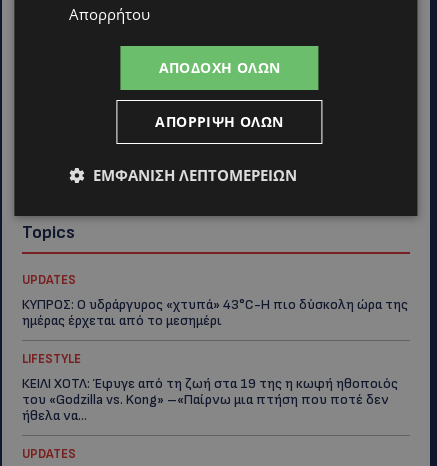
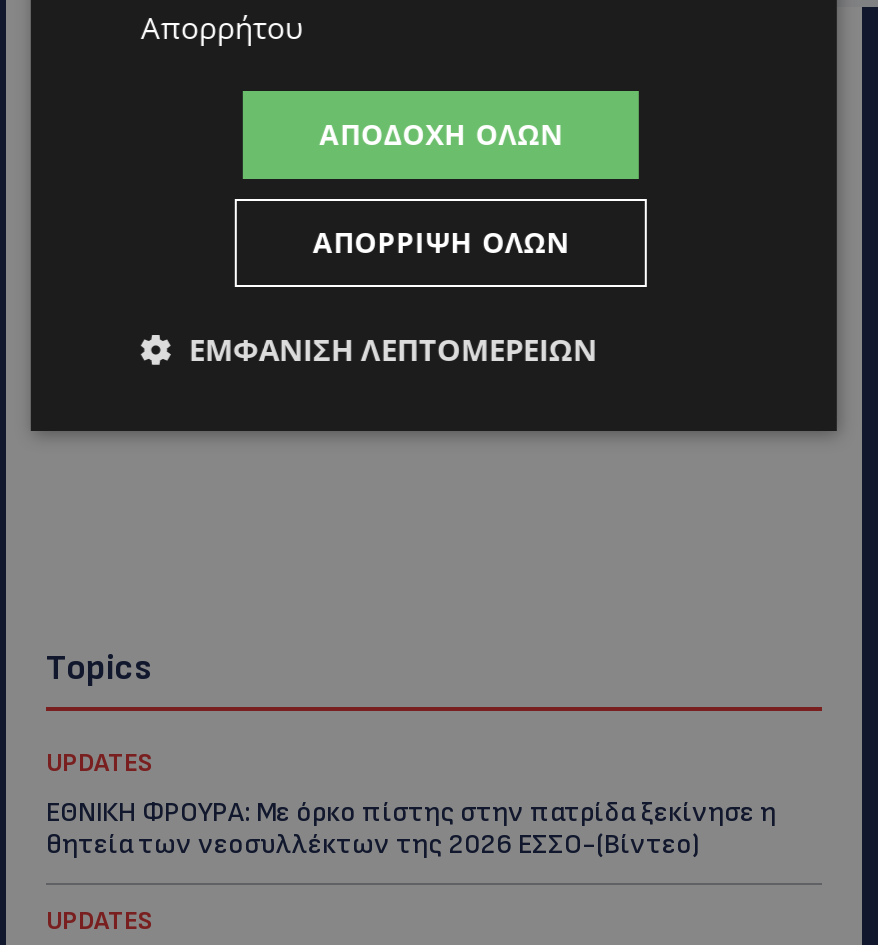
moved [22,222,76,288] -> [46,647,154,779]: Topics | UPDATES
[22,296,408,424] ΚΥΠΡΟΣ: Ο υδράργυρος «χτυπά» 43°C-Η πιο δύσκολη ώρα της | ημέρας έρχεται από το μεσημέρι | LIFESTYLE | ΚΕΙΛΙ ΧΟΤΛ: Έφυγε από τη ζωή στα 19 της η κωφή ηθοποιός | του «Godzilla vs. Kong» –«Παίρνω μια πτήση που ποτέ δεν | ήθελα να... -> [46,795,776,861] ΕΘΝΙΚΗ ΦΡΟΥΡΑ: Με όρκο πίστης στην πατρίδα ξεκίνησε η | θητεία των νεοσυλλέκτων της 2026 ΕΣΣΟ-(Βίντεο)

